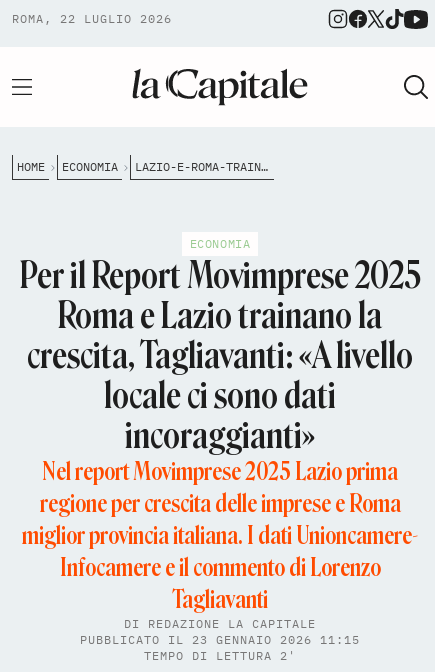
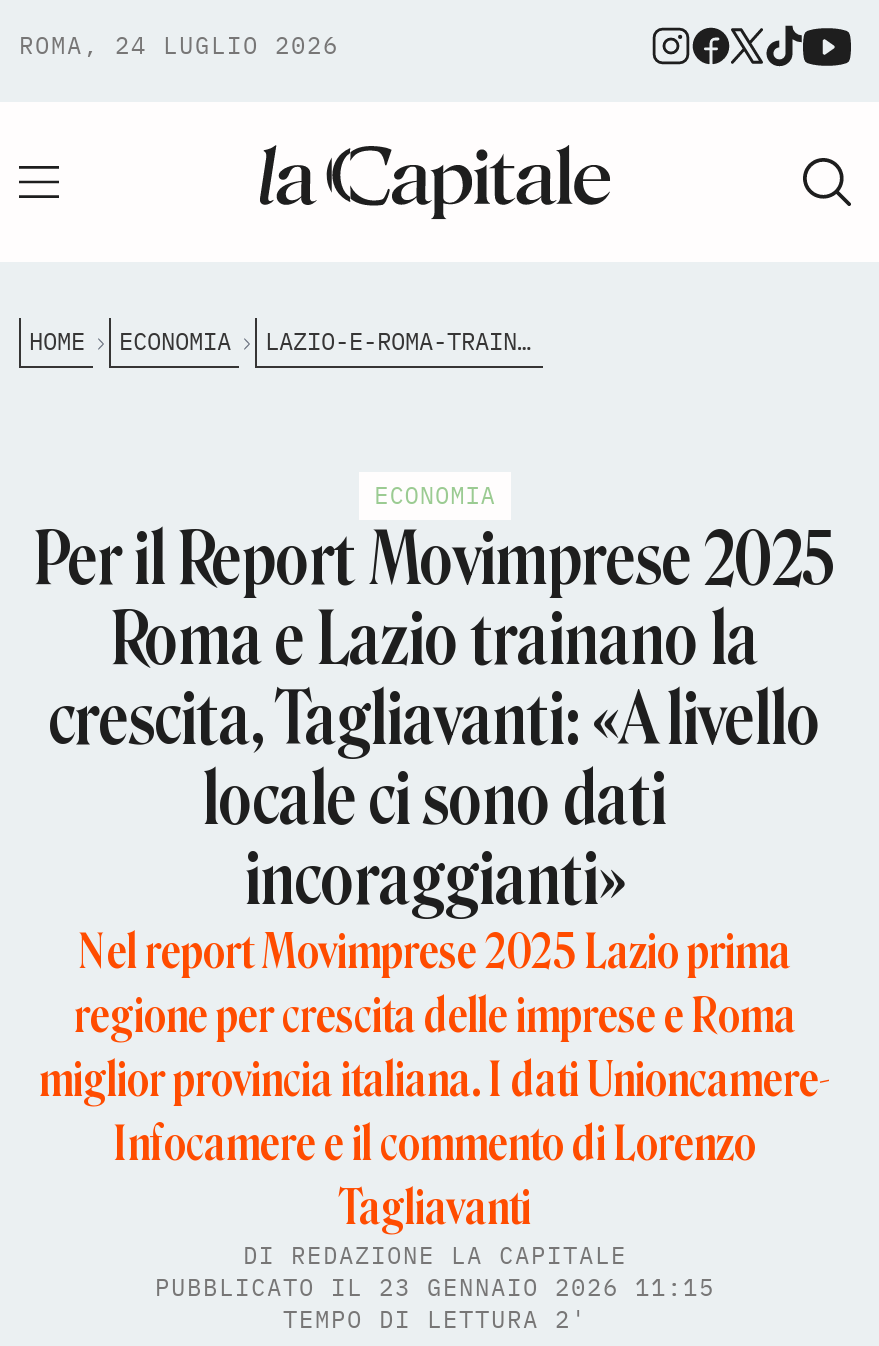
[12,11,172,26] ROMA, 22 LUGLIO 2026 -> [19,30,339,60] ROMA, 24 LUGLIO 2026

